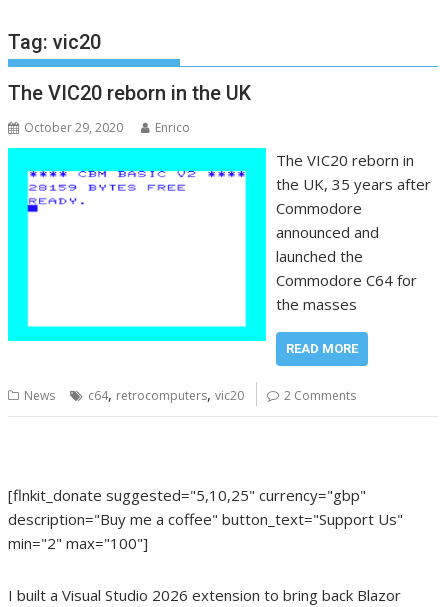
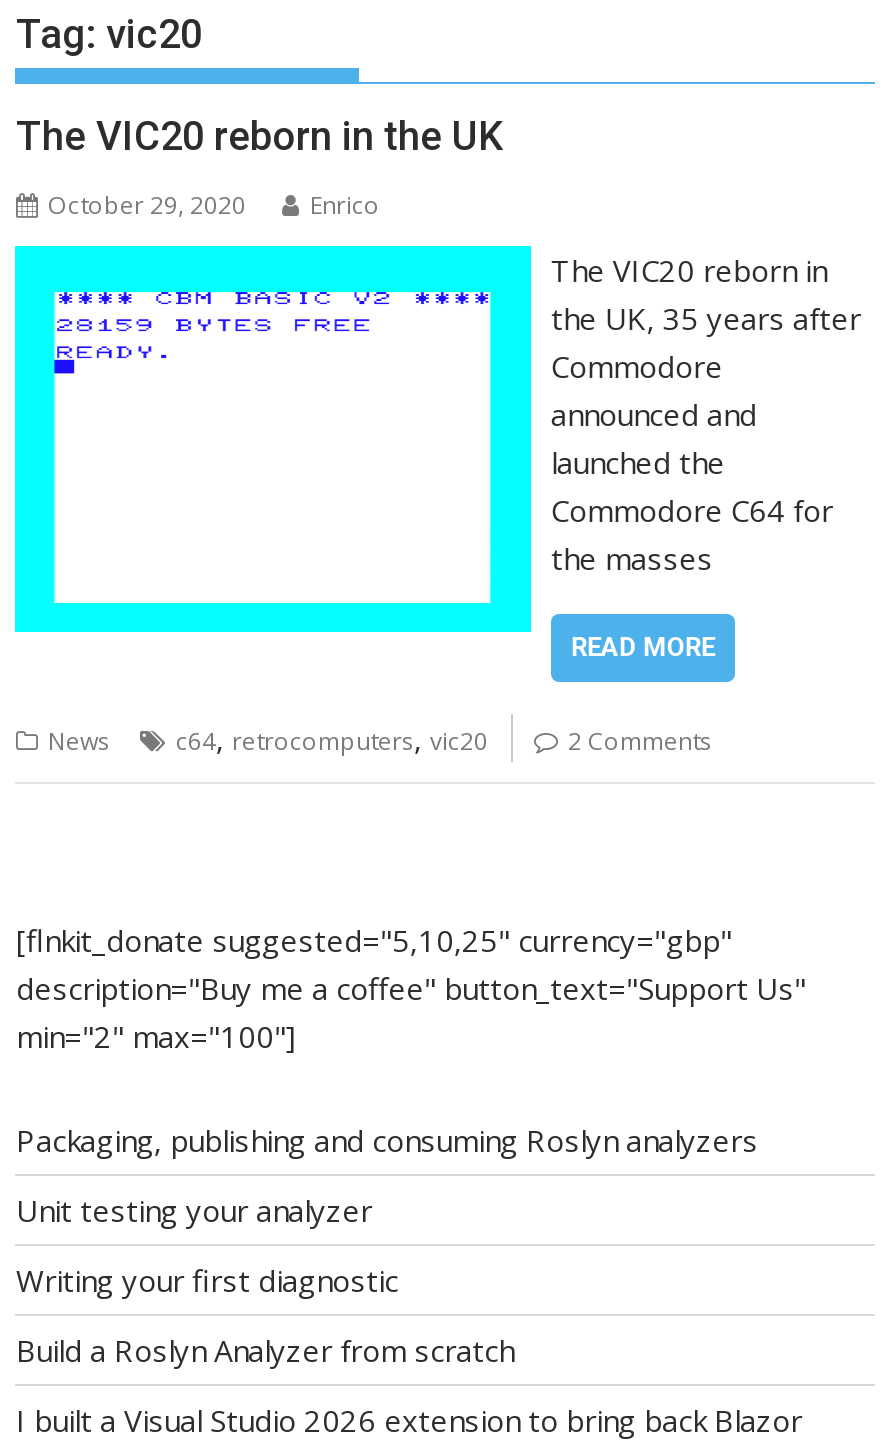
none -> [16,1119,758,1369] Packaging, publishing and consuming Roslyn analyzers | Unit testing your analyzer | Writing your first diagnostic | Build a Roslyn Analyzer from scratch

